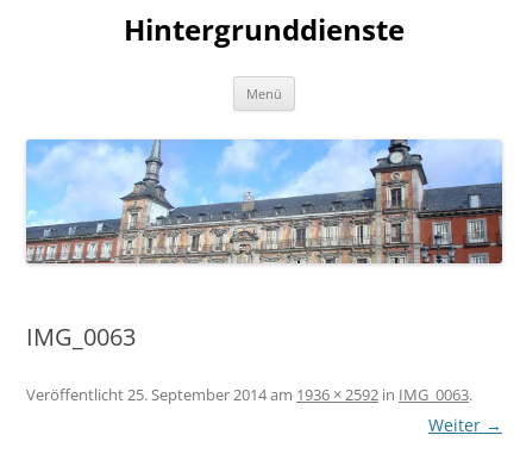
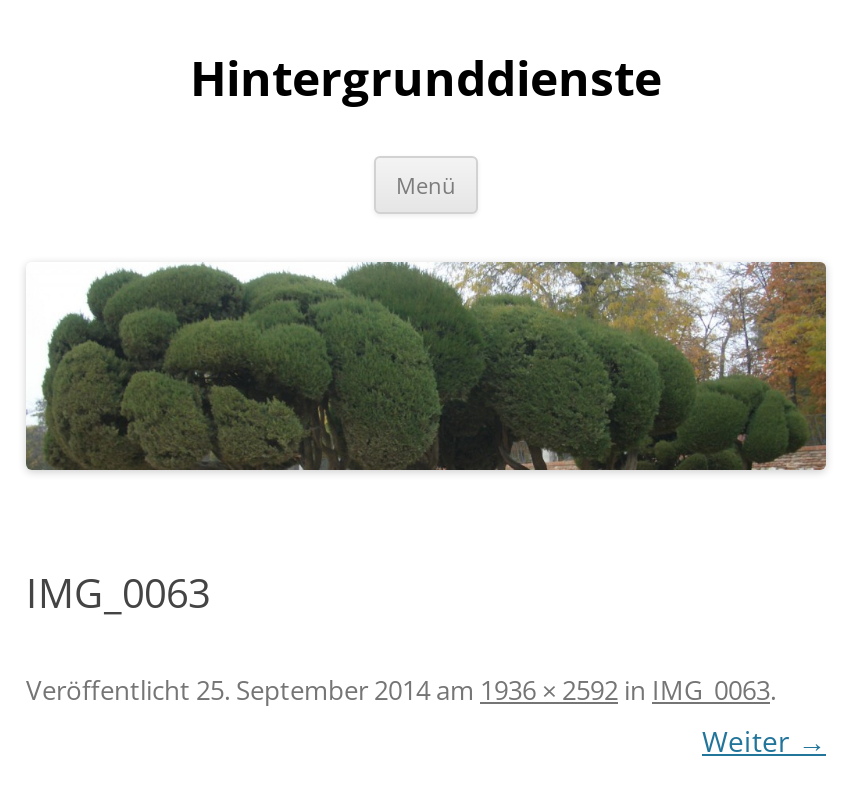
[25,138,503,265] [image] -> [26,260,828,472] [image]

